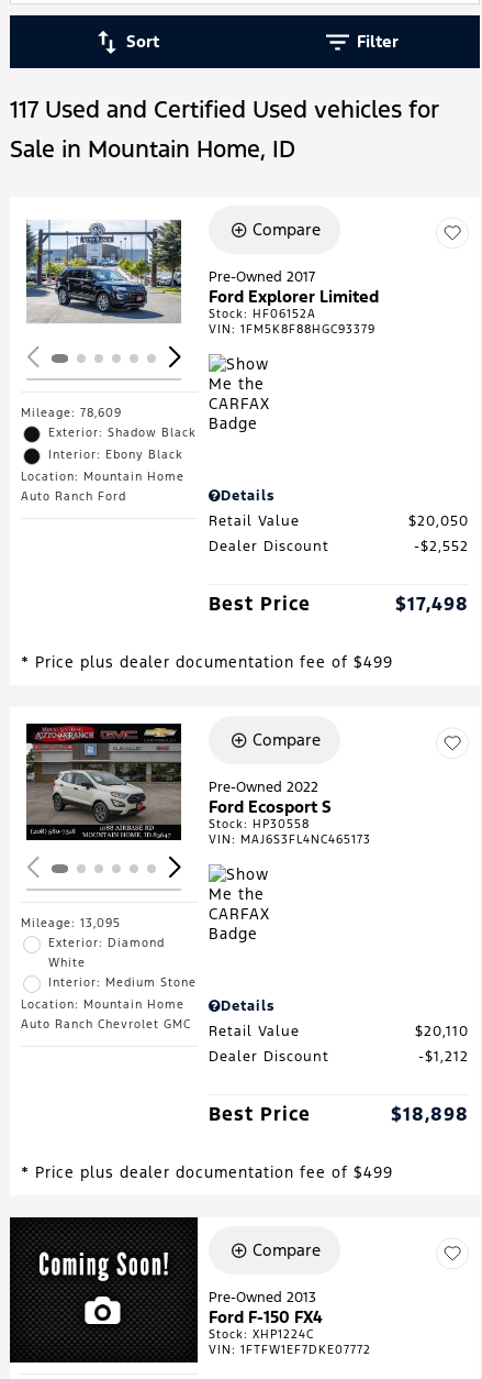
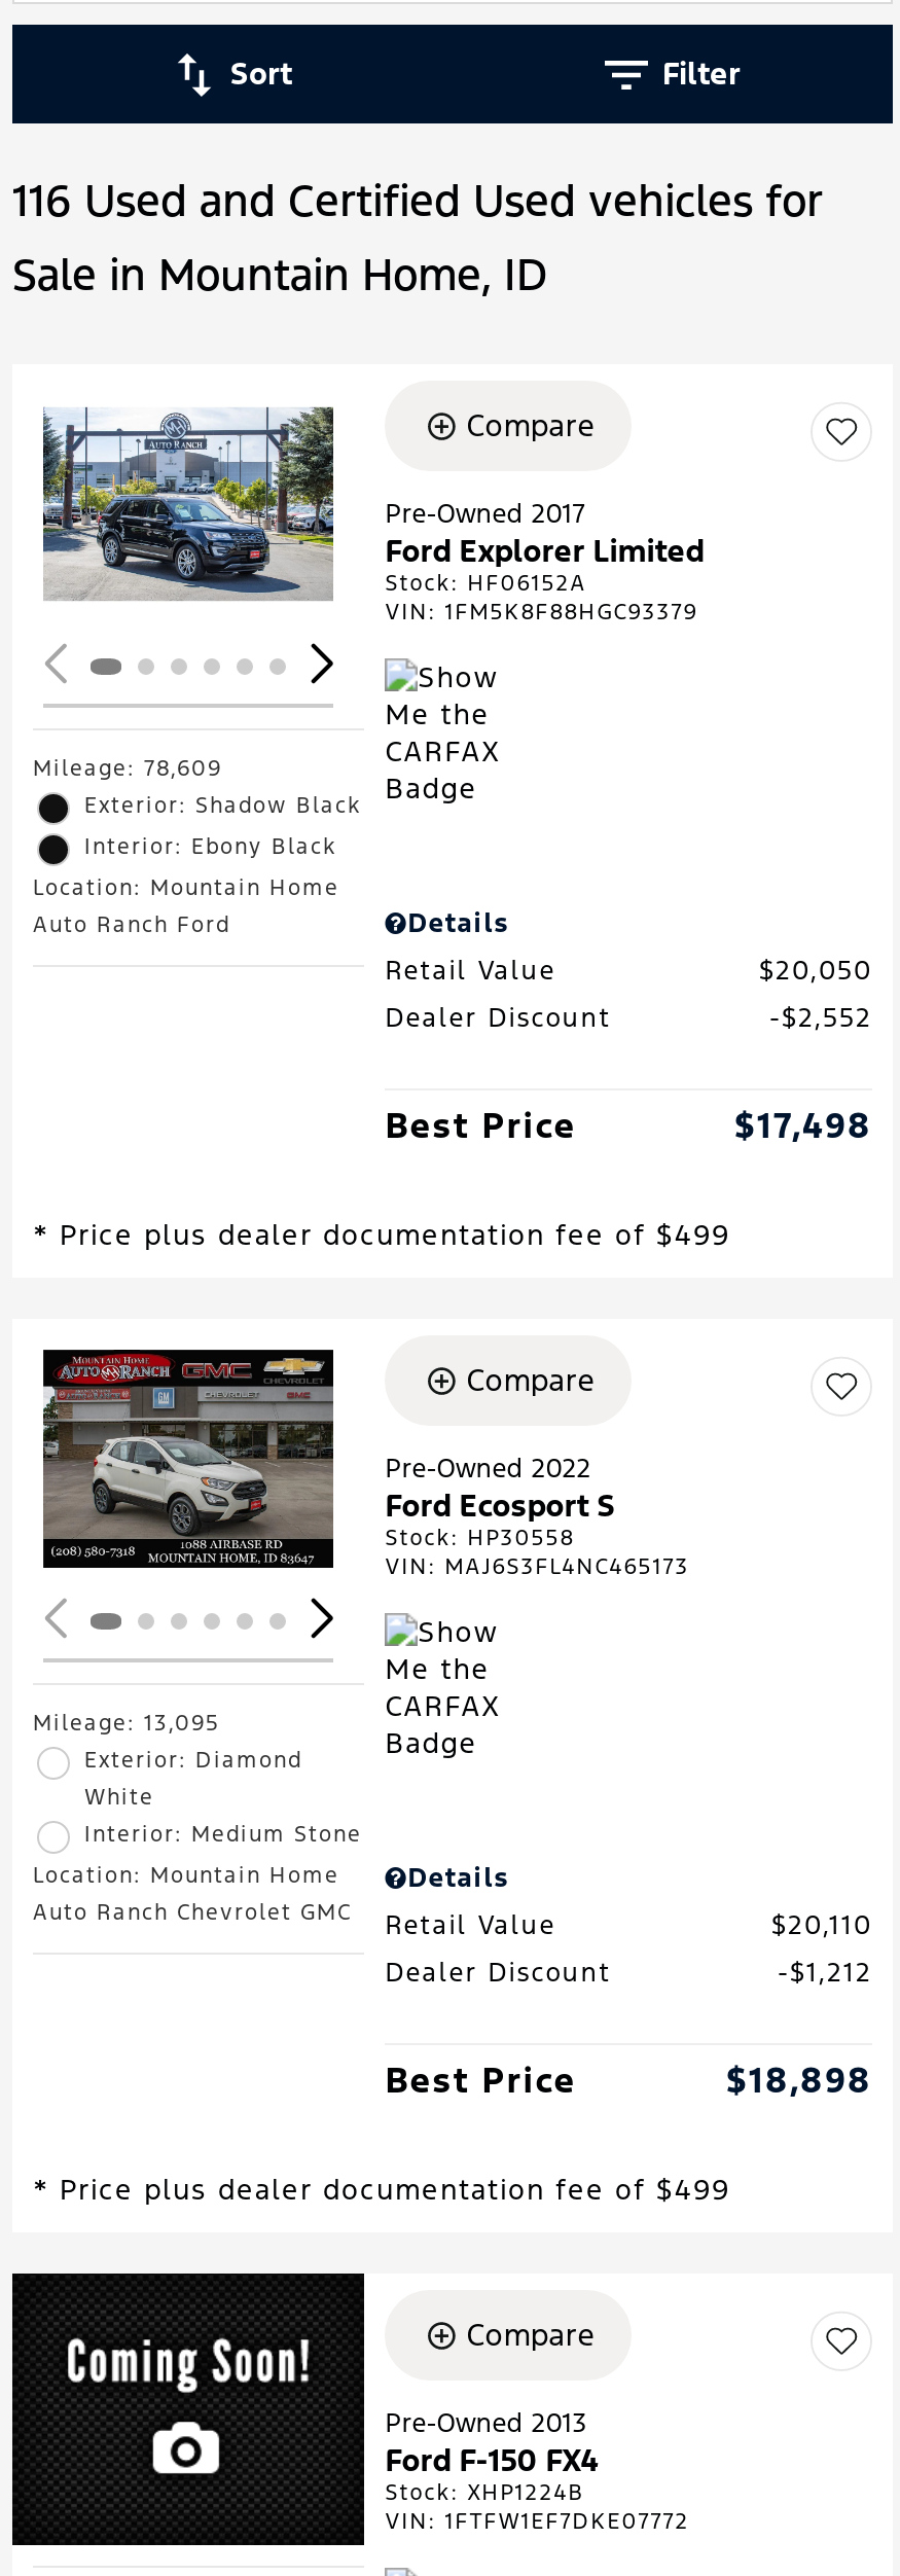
[10,95,439,124] 117 Used and Certified Used vehicles for -> [12,173,823,228] 116 Used and Certified Used vehicles for
[209,1327,314,1342] Stock: XHP1224C -> [385,2479,585,2506] Stock: XHP1224B

